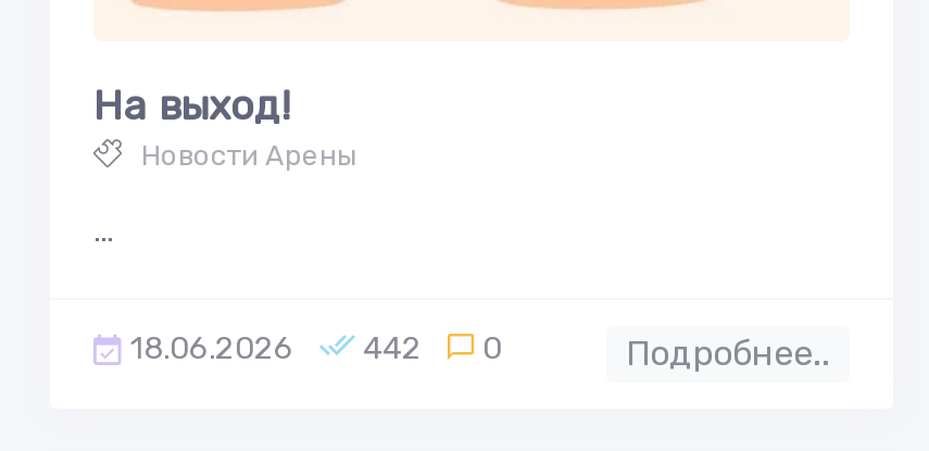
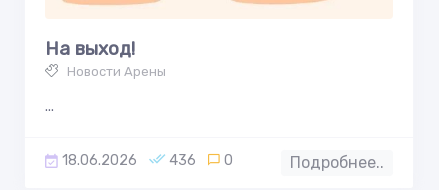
[122,330,502,367] 18.06.2026 442 0 -> [58,152,233,169] 18.06.2026 436 0

